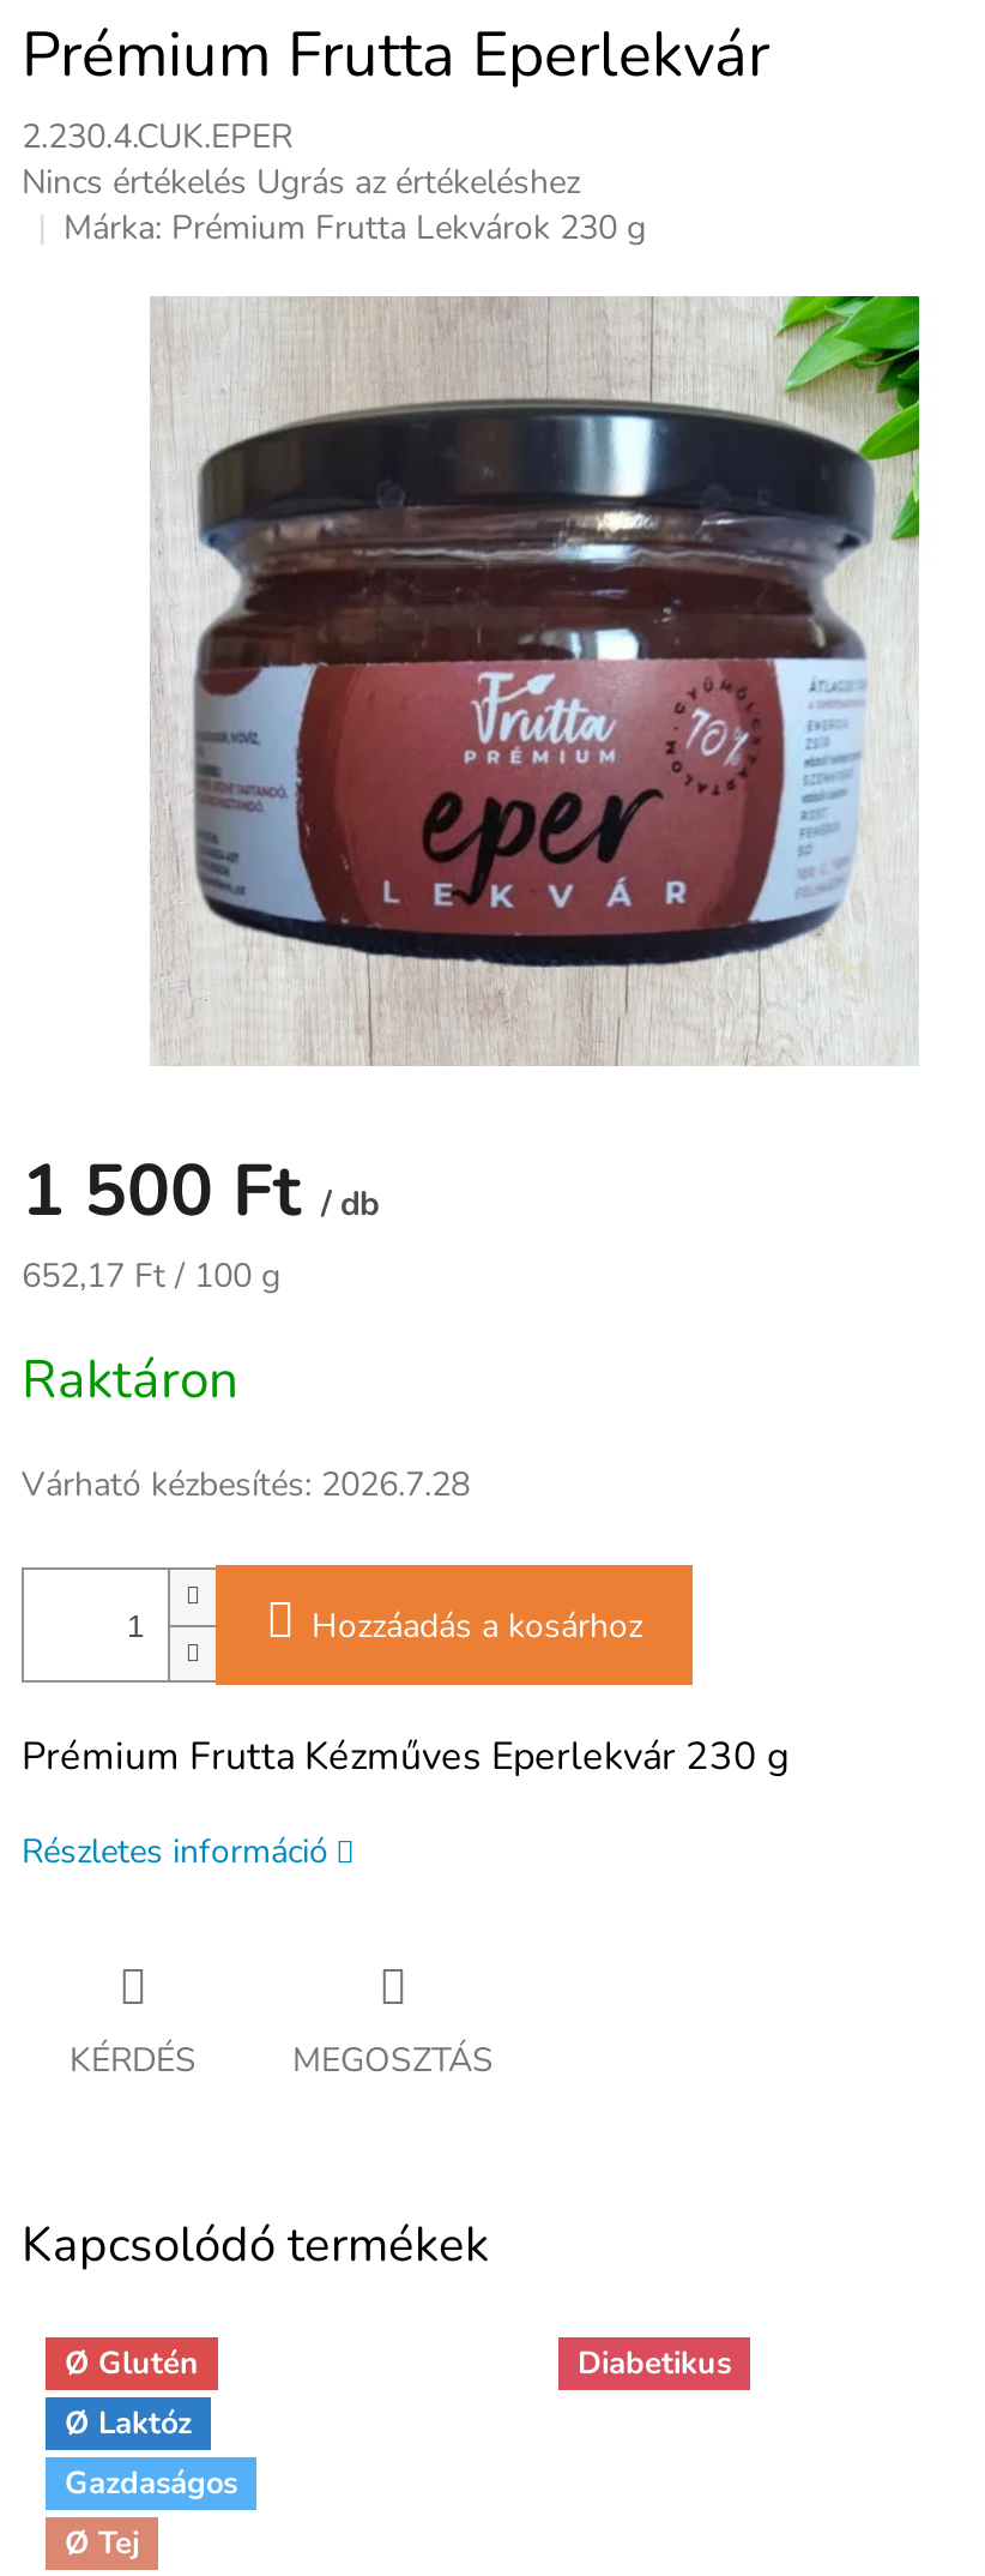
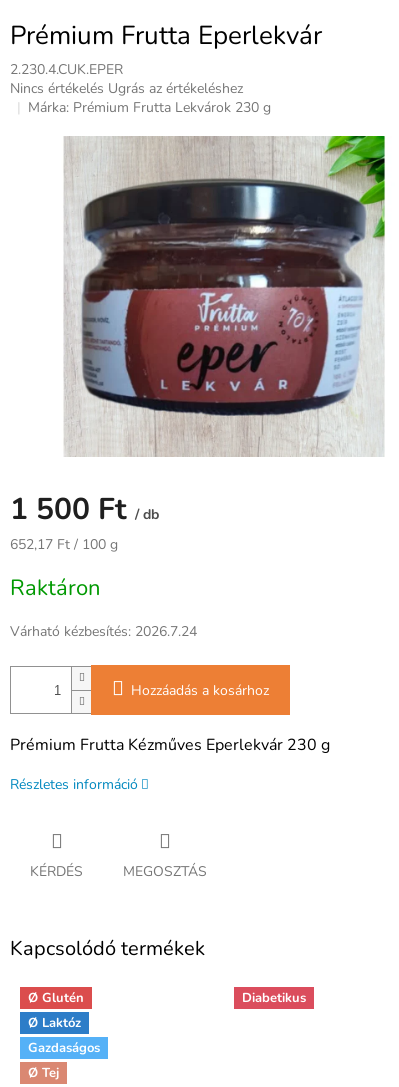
[22,1463,470,1508] Várható kézbesítés: 2026.7.28 -> [10,622,197,641] Várható kézbesítés: 2026.7.24

